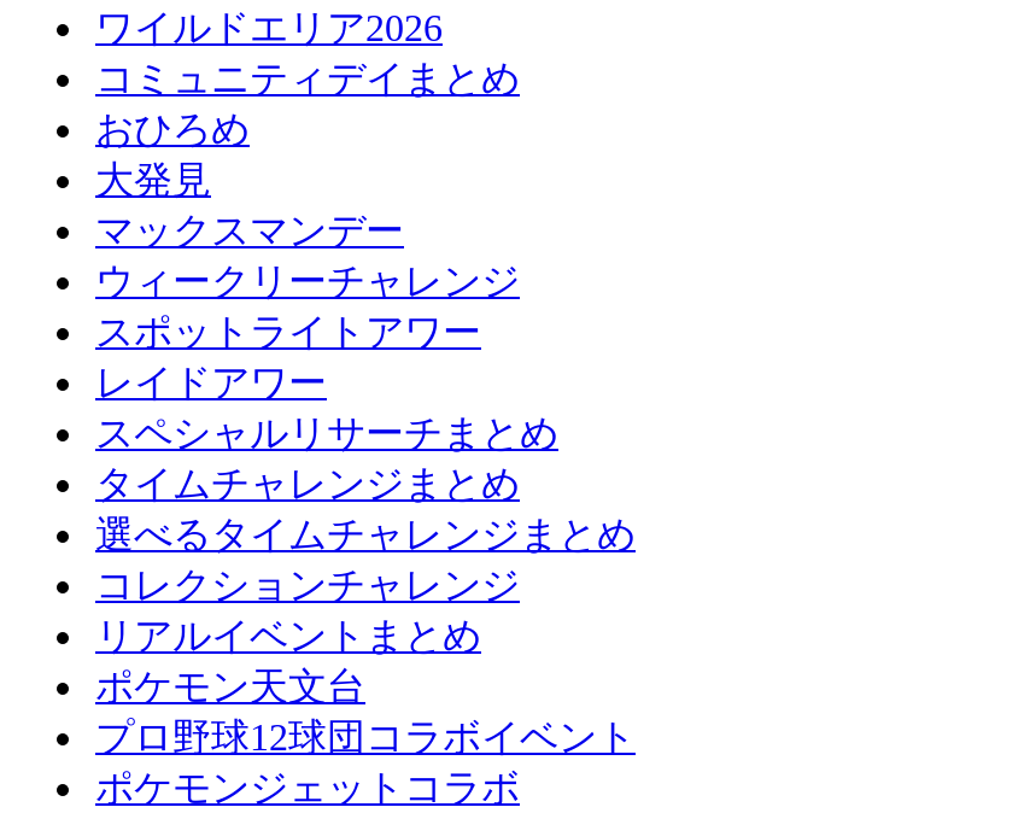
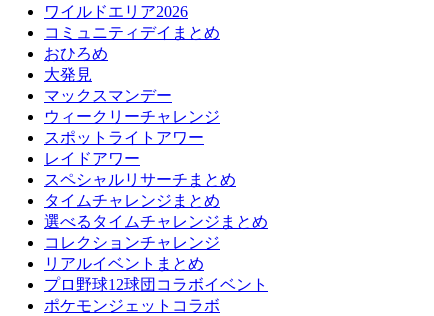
[95,666,365,707] ポケモン天文台 -> none

